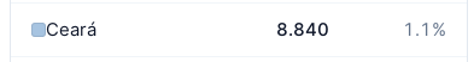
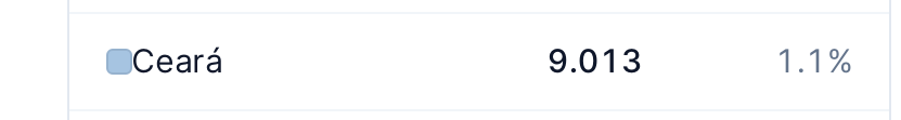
[277,19,330,40] 8.840 -> [547,42,643,81] 9.013

